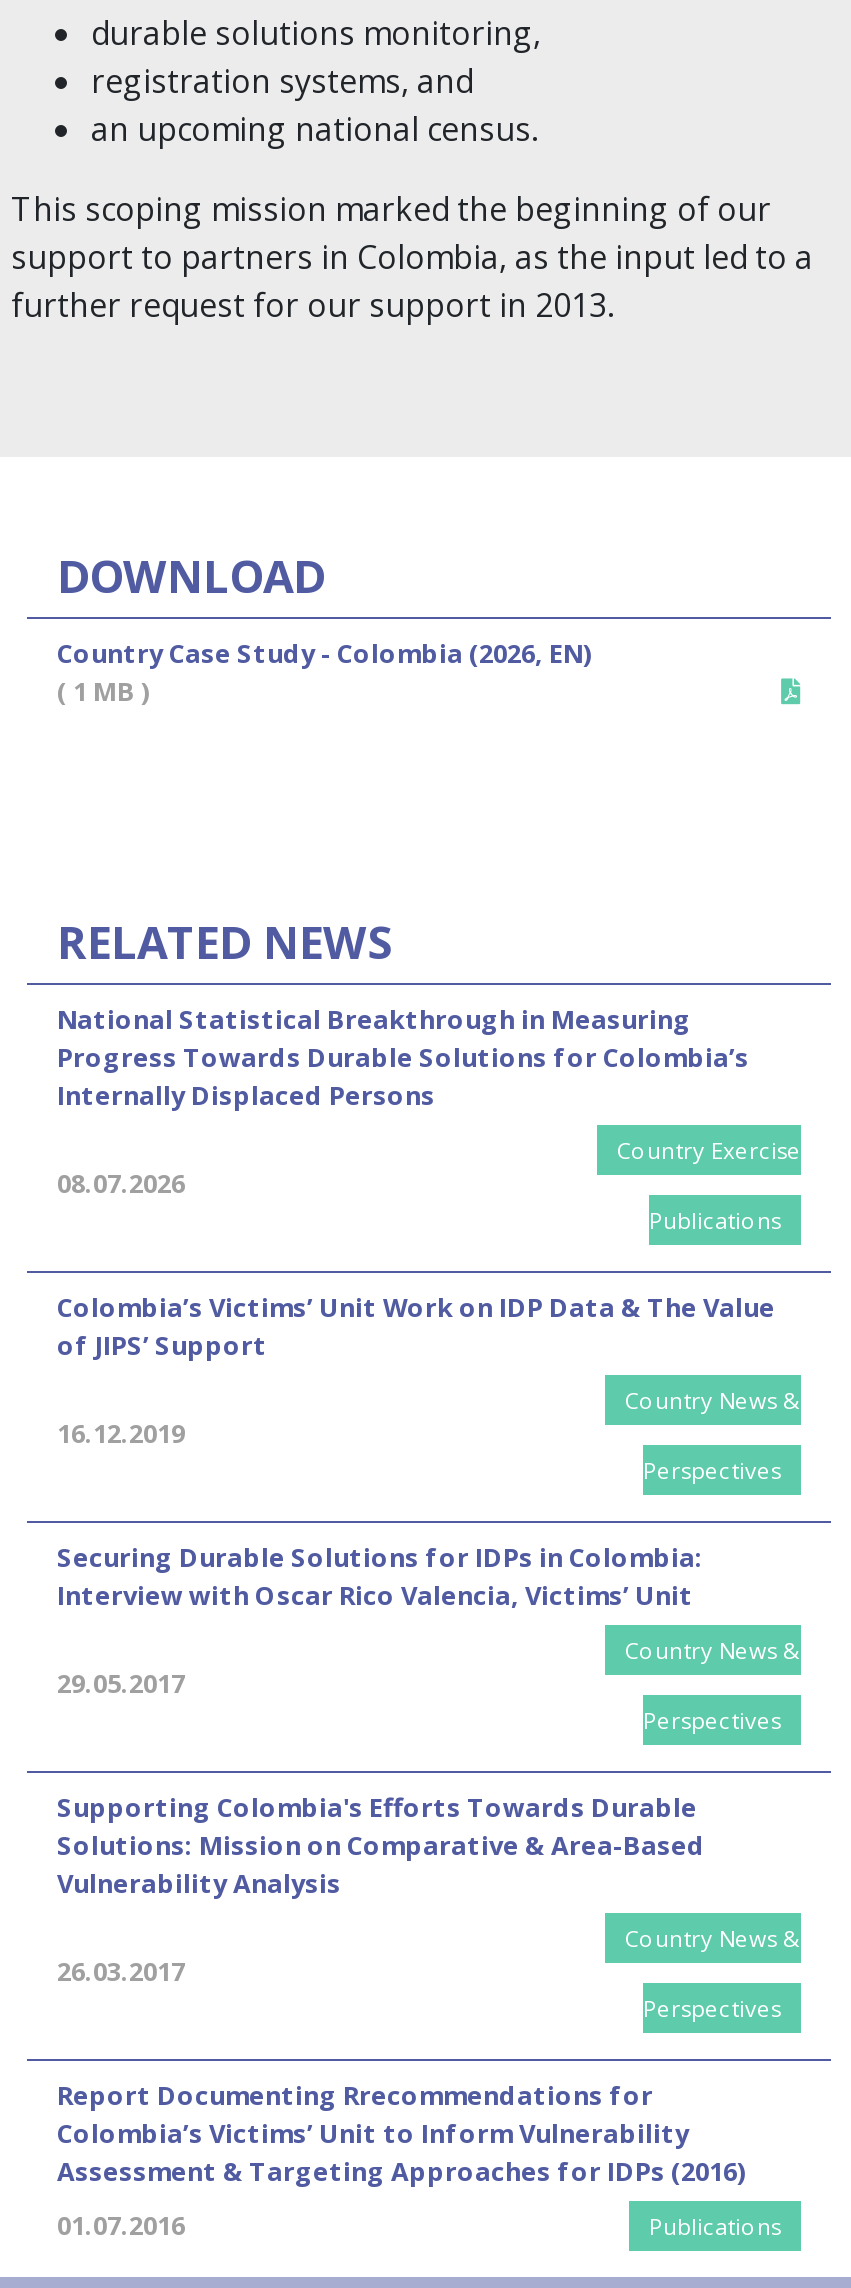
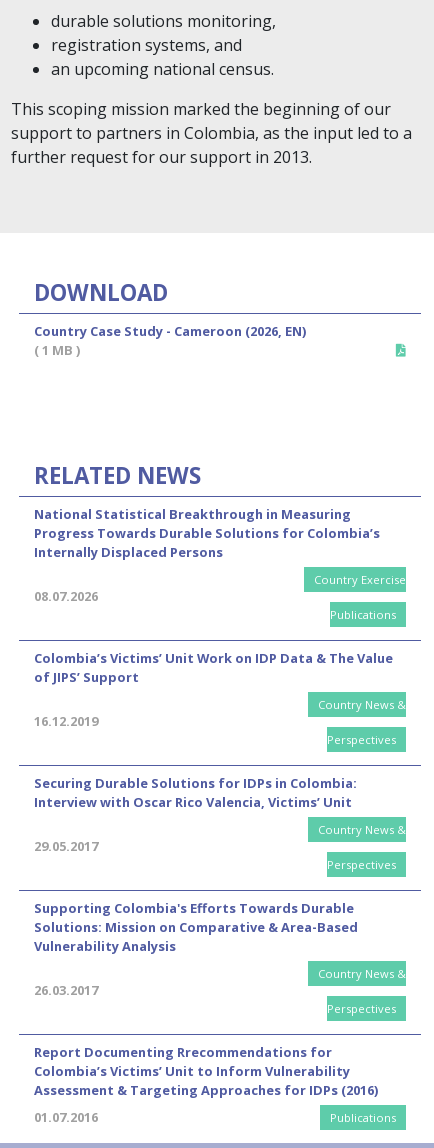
[57,635,591,671] Country Case Study - Colombia (2026, EN) -> [34,322,306,340] Country Case Study - Cameroon (2026, EN)

